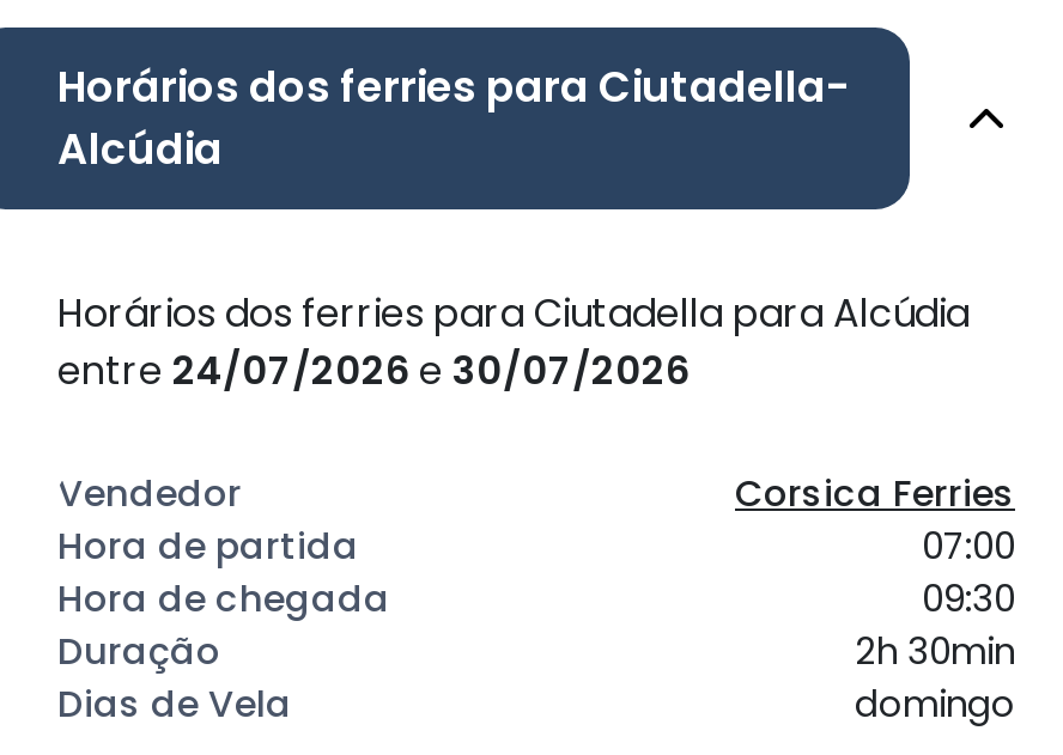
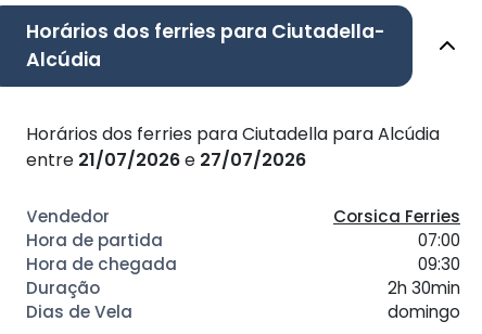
[57,343,690,398] entre 24/07/2026 e 30/07/2026 -> [26,147,306,172] entre 21/07/2026 e 27/07/2026

